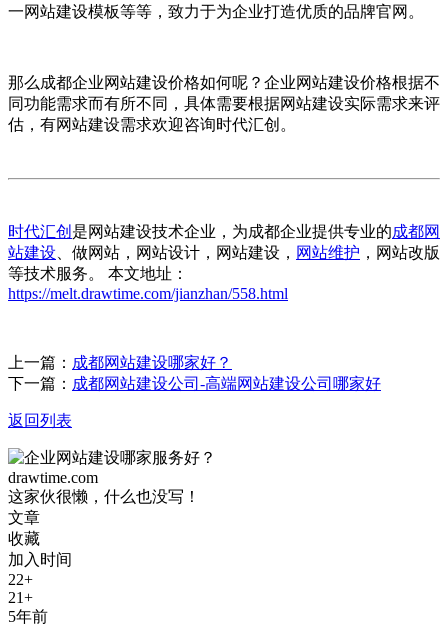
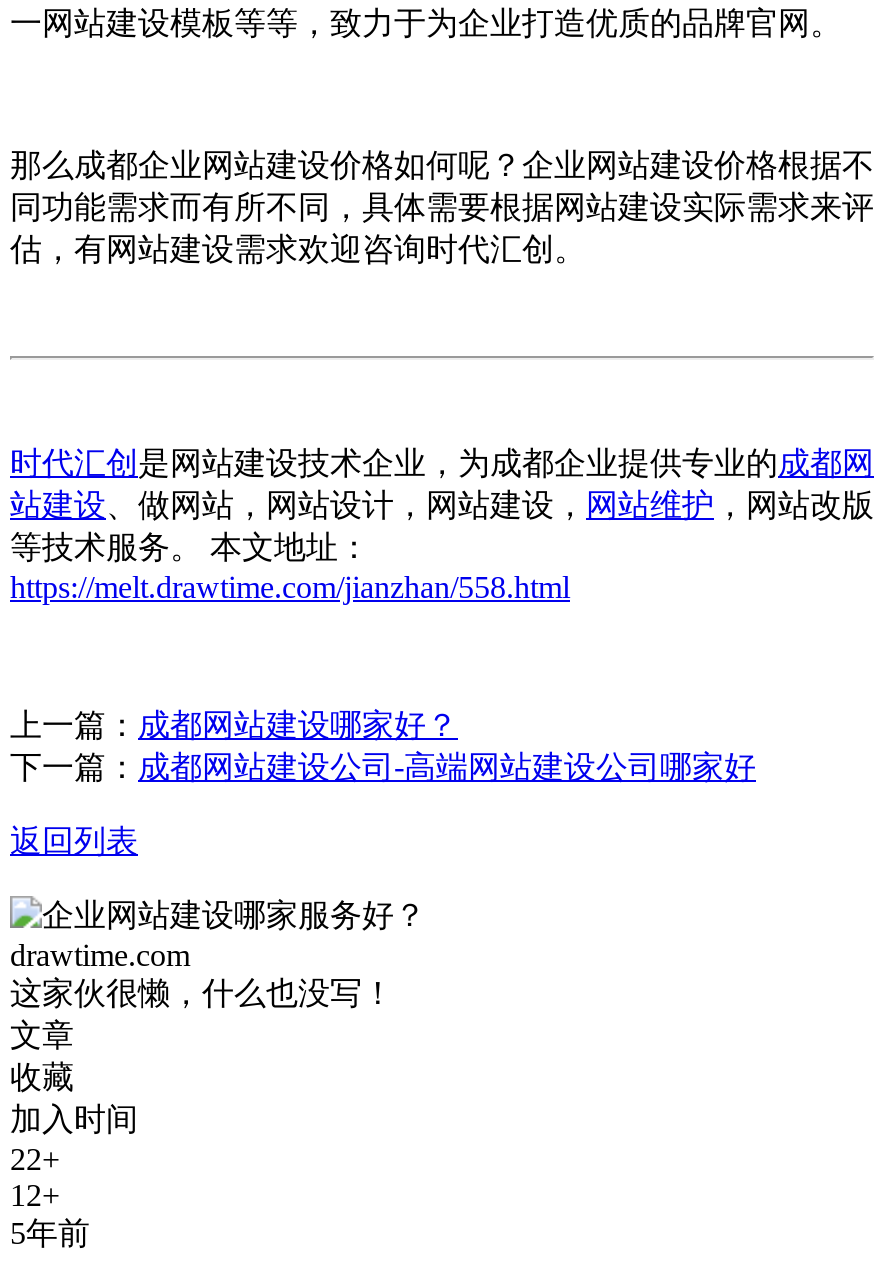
[8,589,33,606] 21+ -> [10,1178,60,1212] 12+

